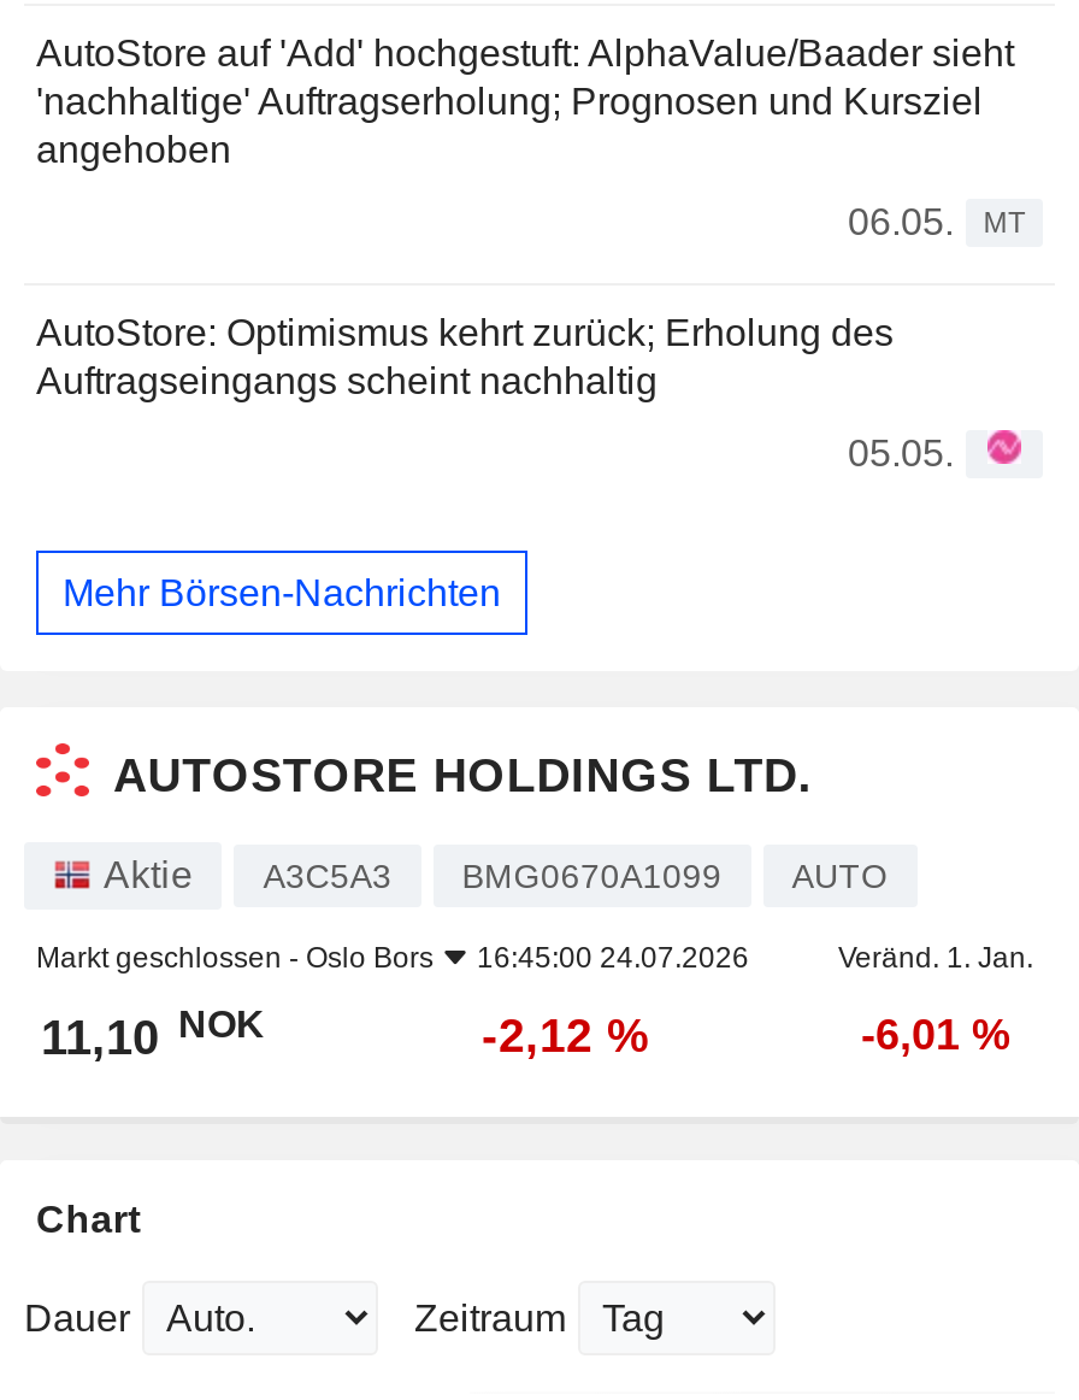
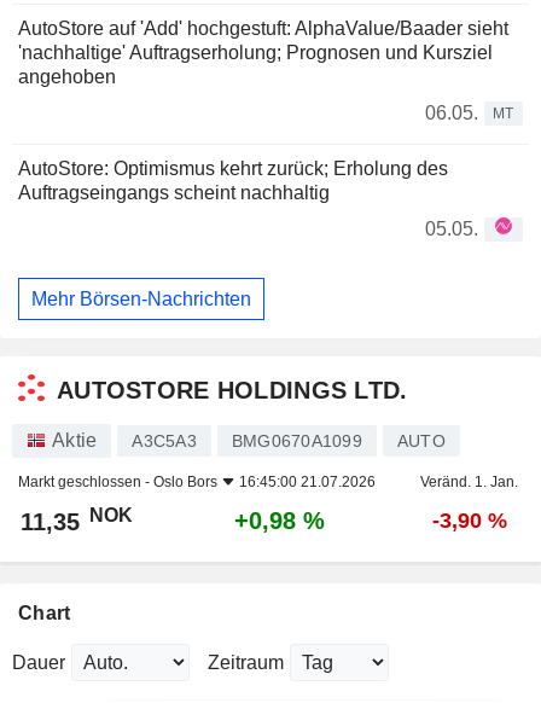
[36,941,749,975] Markt geschlossen - Oslo Bors 16:45:00 24.07.2026 -> [18,474,376,491] Markt geschlossen - Oslo Bors 16:45:00 21.07.2026
[41,1003,265,1064] 11,10 NOK -> [21,505,133,535] 11,35 NOK
[482,1009,650,1062] -2,12 % -> [234,508,325,534] +0,98 %
[861,1011,1010,1060] -6,01 % -> [432,509,507,533] -3,90 %

